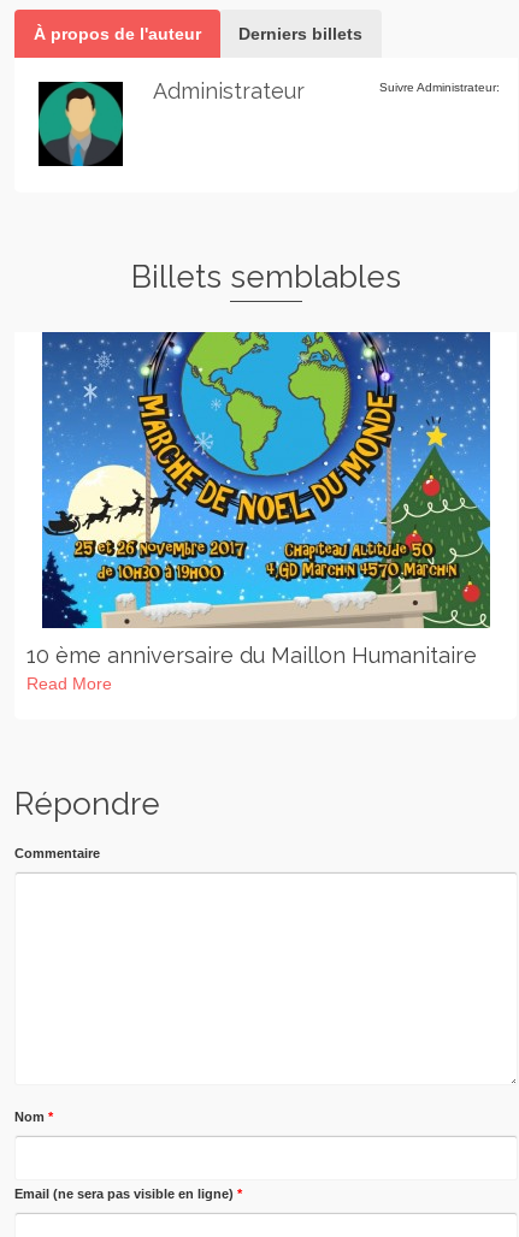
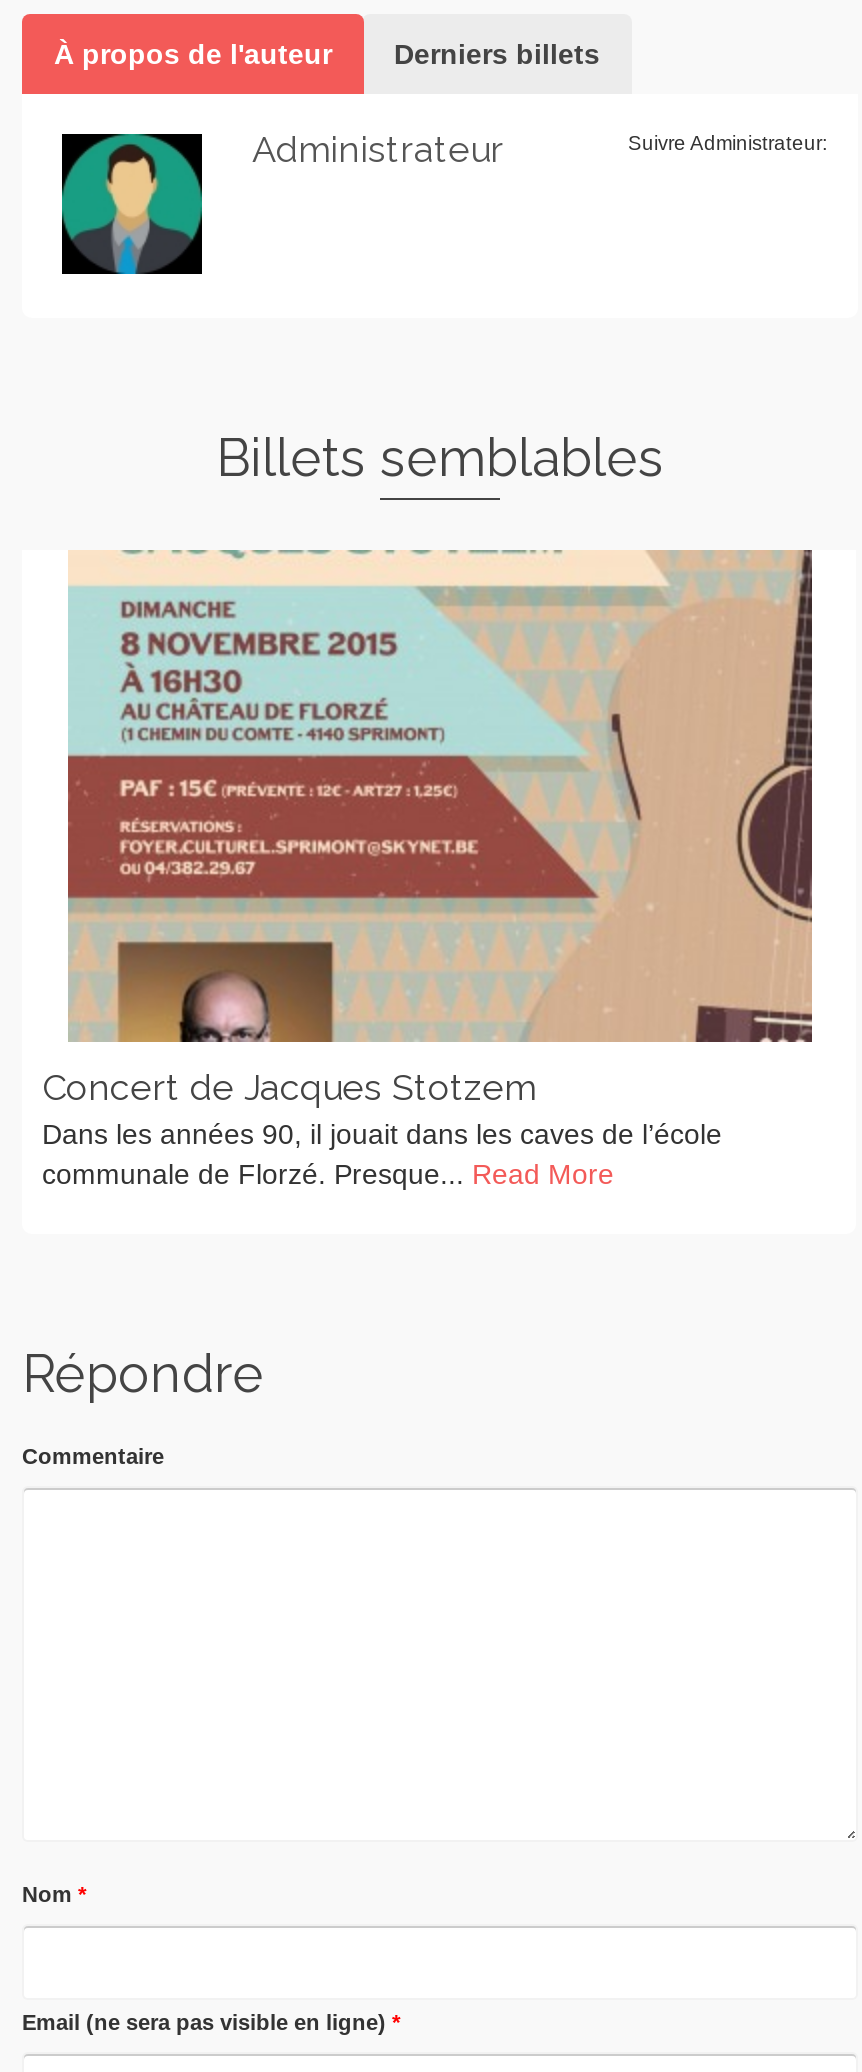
[26,331,491,694] [image] | 10 ème anniversaire du Maillon Humanitaire | Read More -> [42,548,814,1191] [image] | Concert de Jacques Stotzem | Dans les années 90, il jouait dans les caves de l’école | communale de Florzé. Presque... Read More

